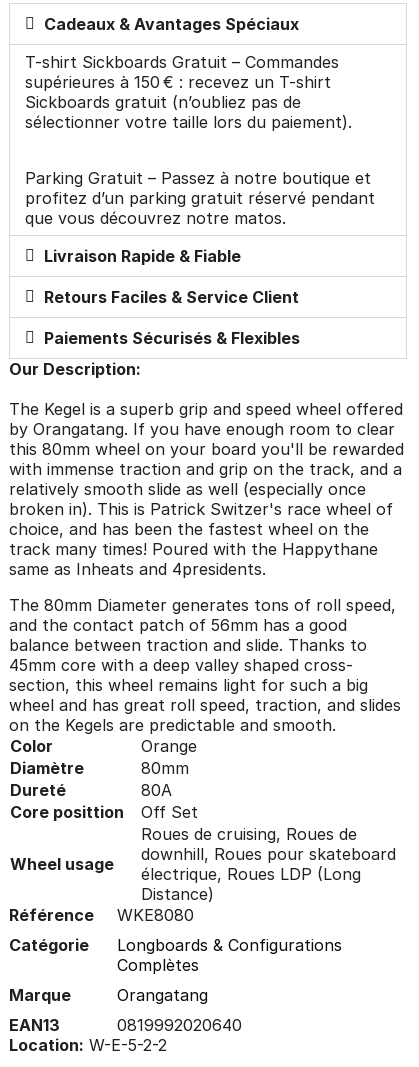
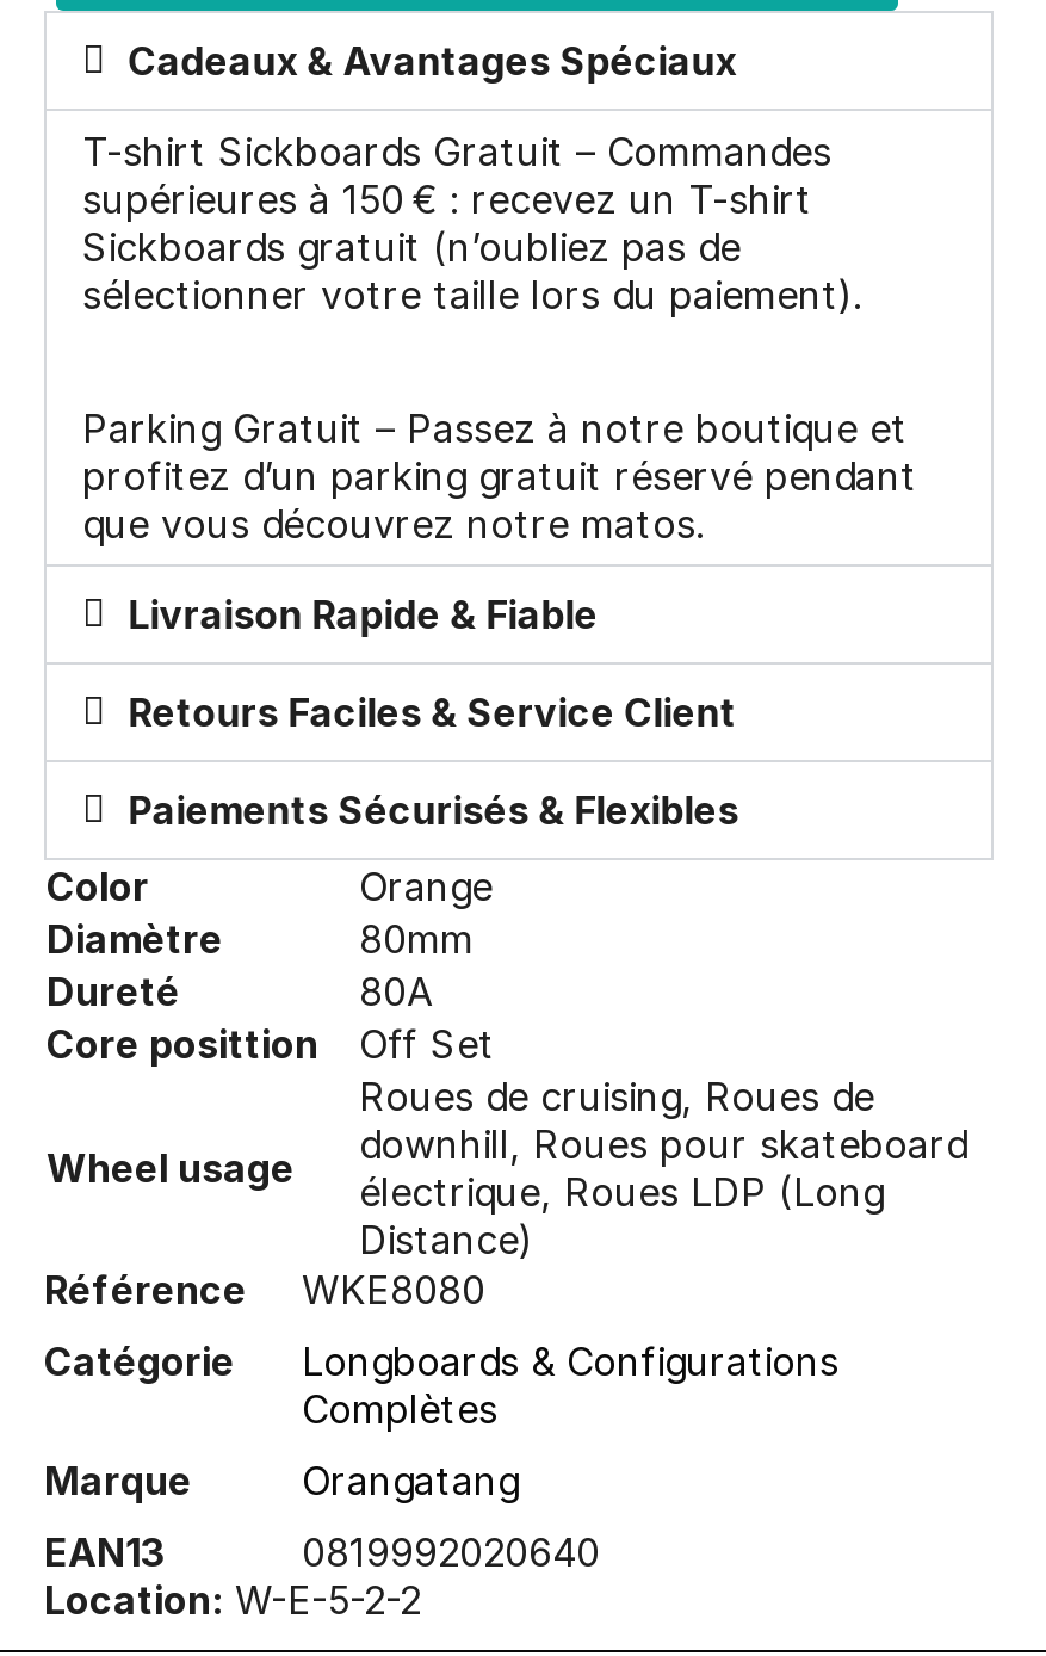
[9,359,404,735] Our Description: | The Kegel is a superb grip and speed wheel offered | by Orangatang. If you have enough room to clear | this 80mm wheel on your board you'll be rewarded | with immense traction and grip on the track, and a | relatively smooth slide as well (especially once | broken in). This is Patrick Switzer's race wheel of | choice, and has been the fastest wheel on the | track many times! Poured with the Happythane | same as Inheats and 4presidents. | The 80mm Diameter generates tons of roll speed, | and the contact patch of 56mm has a good | balance between traction and slide. Thanks to | 45mm core with a deep valley shaped cross- | section, this wheel remains light for such a big | wheel and has great roll speed, traction, and slides | on the Kegels are predictable and smooth. -> none

